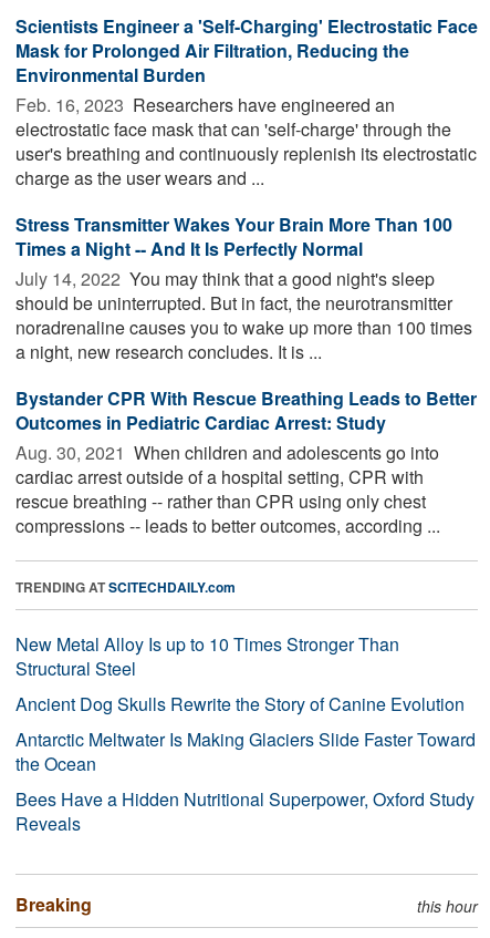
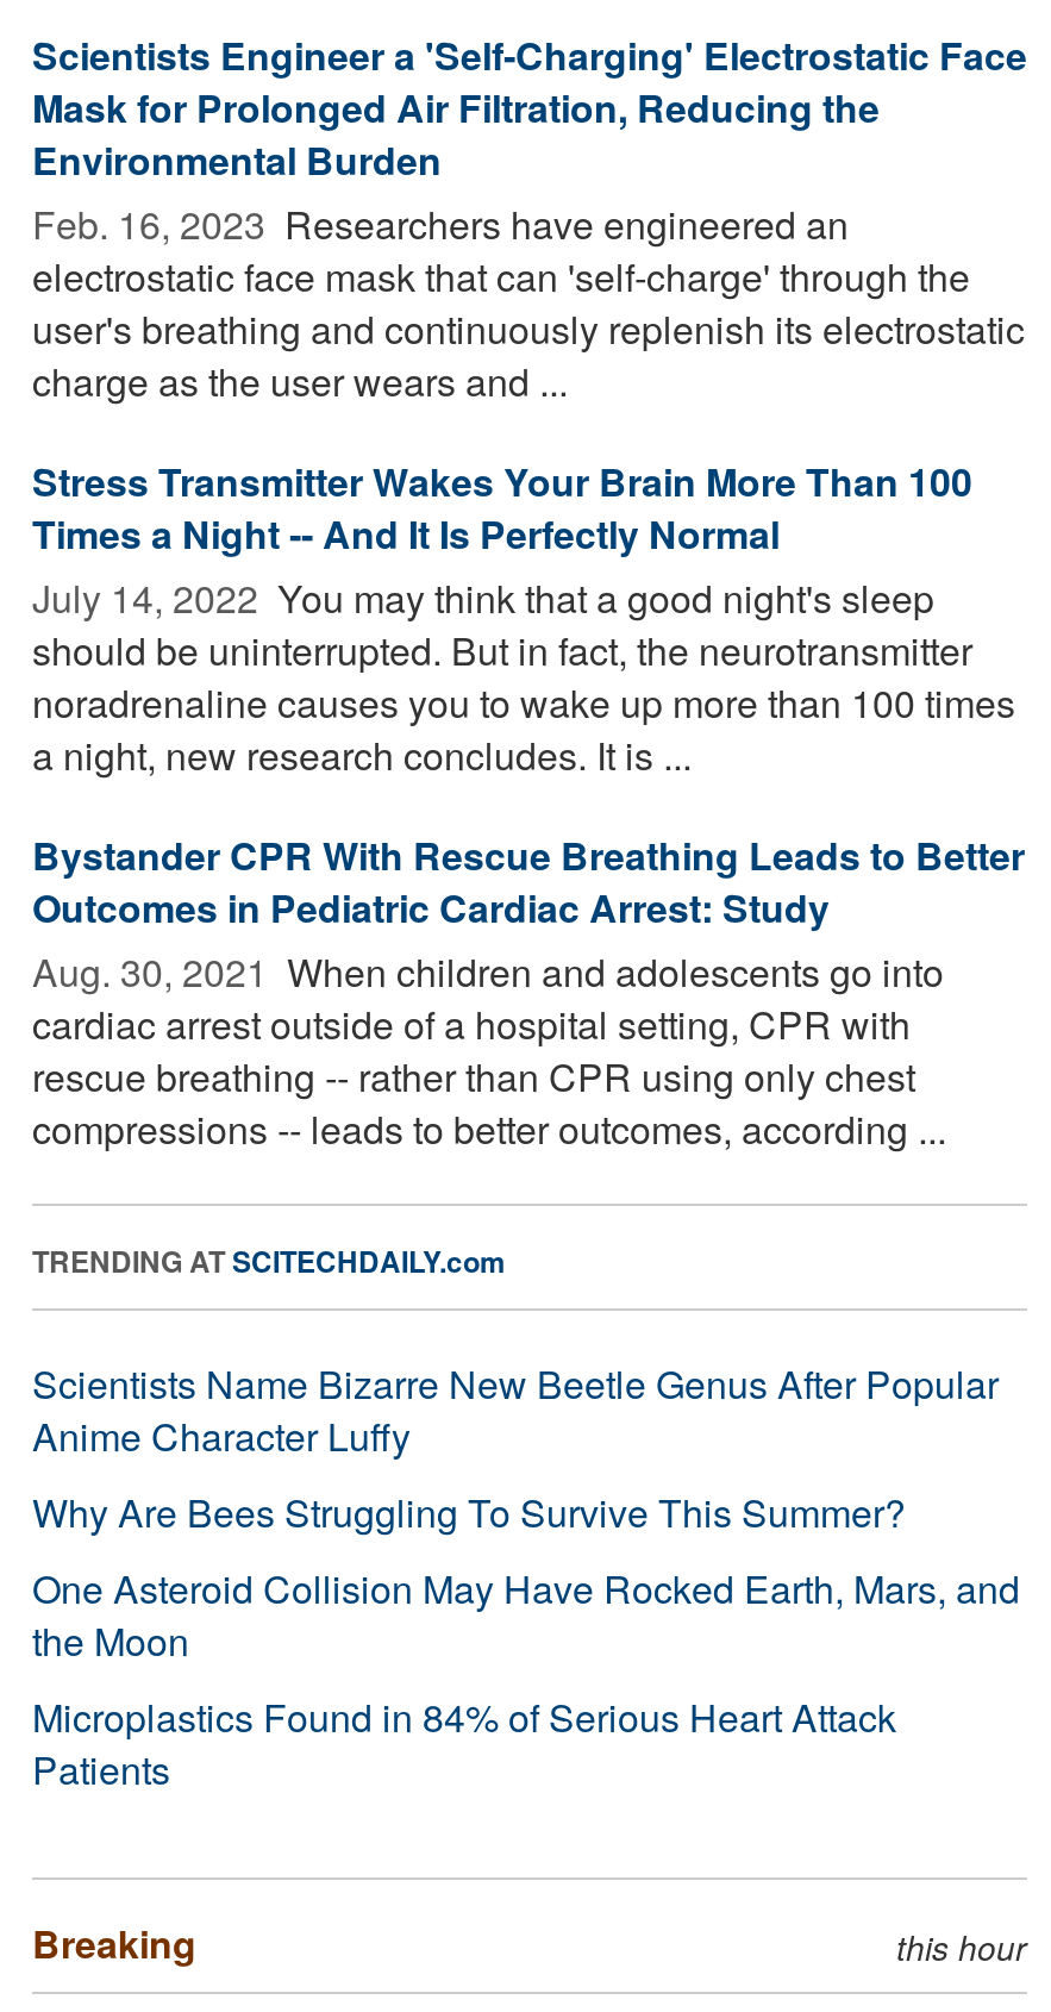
[15,631,476,836] New Metal Alloy Is up to 10 Times Stronger Than | Structural Steel | Ancient Dog Skulls Rewrite the Story of Canine Evolution | Antarctic Meltwater Is Making Glaciers Slide Faster Toward | the Ocean | Bees Have a Hidden Nutritional Superpower, Oxford Study | Reveals -> [32,1356,1020,1796] Scientists Name Bizarre New Beetle Genus After Popular | Anime Character Luffy | Why Are Bees Struggling To Survive This Summer? | One Asteroid Collision May Have Rocked Earth, Mars, and | the Moon | Microplastics Found in 84% of Serious Heart Attack | Patients

